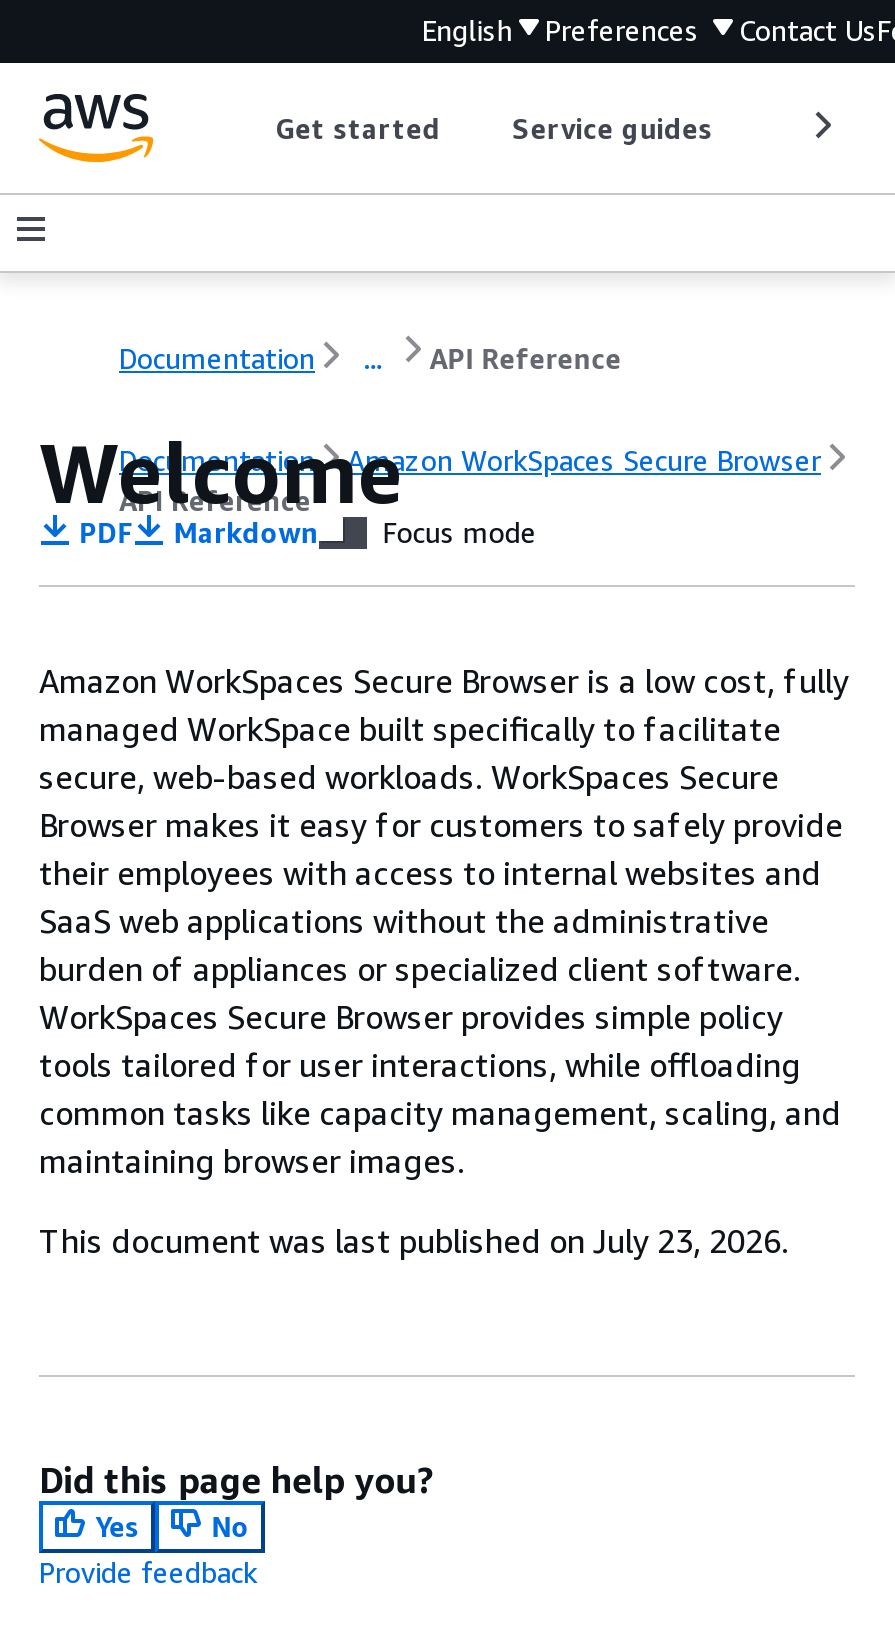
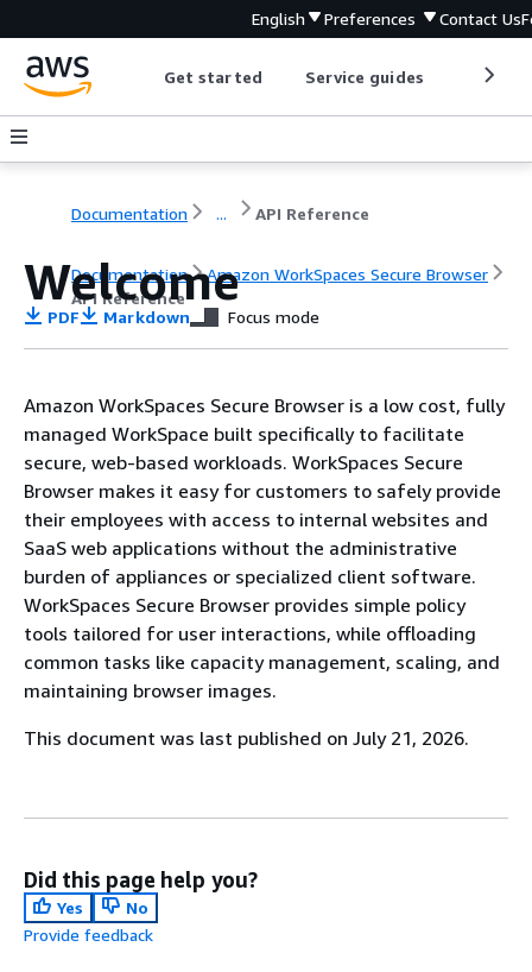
[39,1221,789,1261] This document was last published on July 23, 2026. -> [24,726,469,750] This document was last published on July 21, 2026.

